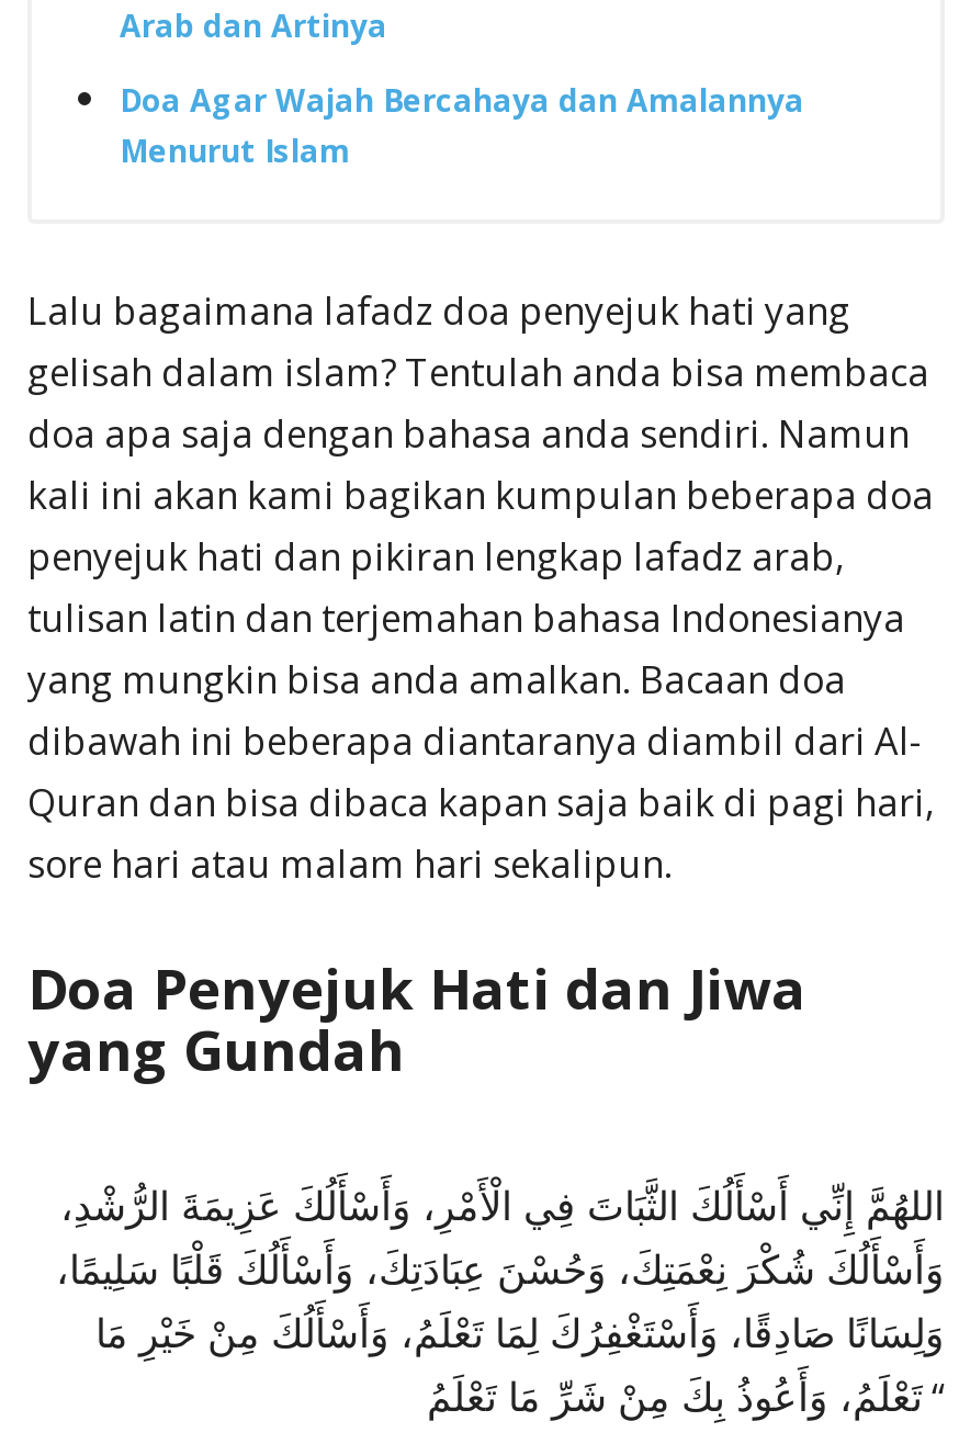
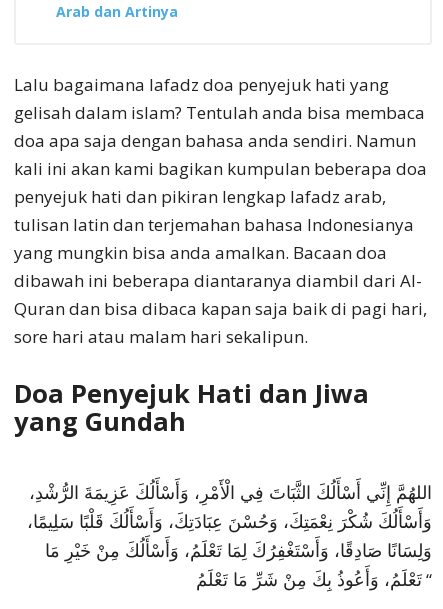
[120,79,804,171] Doa Agar Wajah Bercahaya dan Amalannya | Menurut Islam -> none

